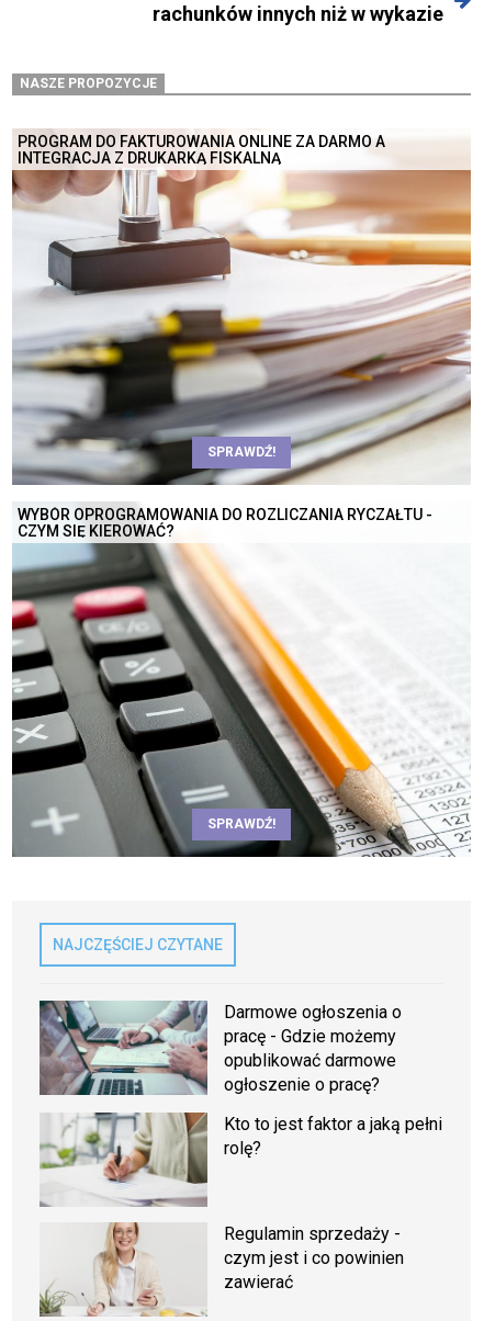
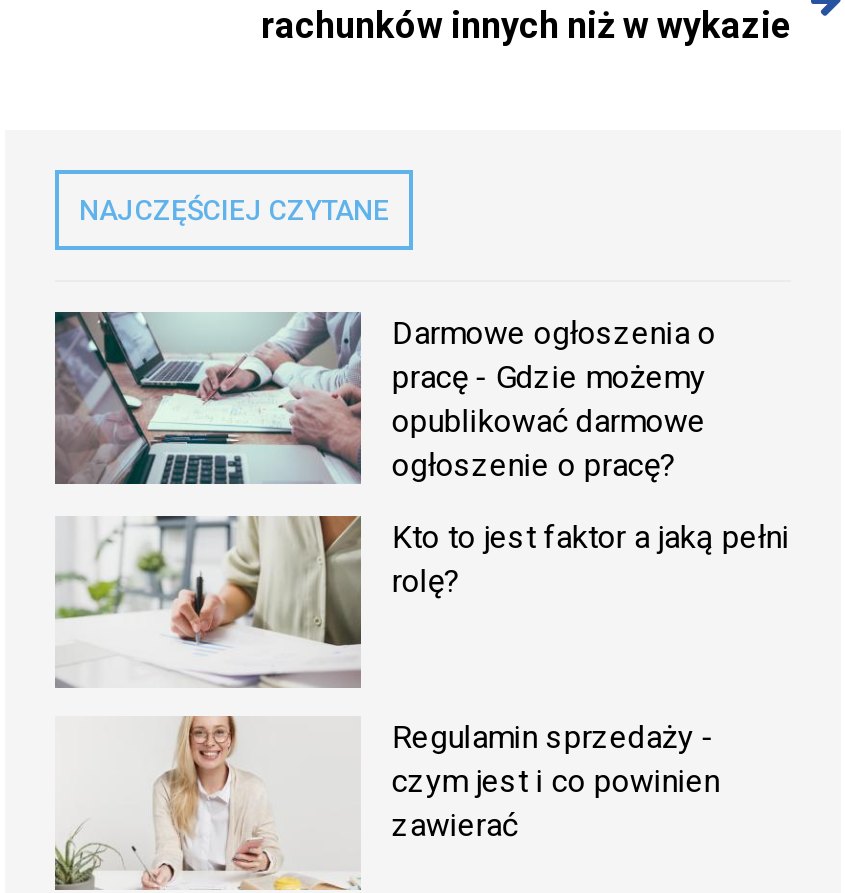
[18,76,385,167] NASZE PROPOZYCJE | PROGRAM DO FAKTUROWANIA ONLINE ZA DARMO A | INTEGRACJA Z DRUKARKĄ FISKALNĄ -> none
[11,168,472,486] [image] | SPRAWDŹ! -> none
[18,505,432,539] WYBÓR OPROGRAMOWANIA DO ROZLICZANIA RYCZAŁTU - | CZYM SIĘ KIEROWAĆ? -> none
[11,543,471,858] [image] | SPRAWDŹ! -> none

